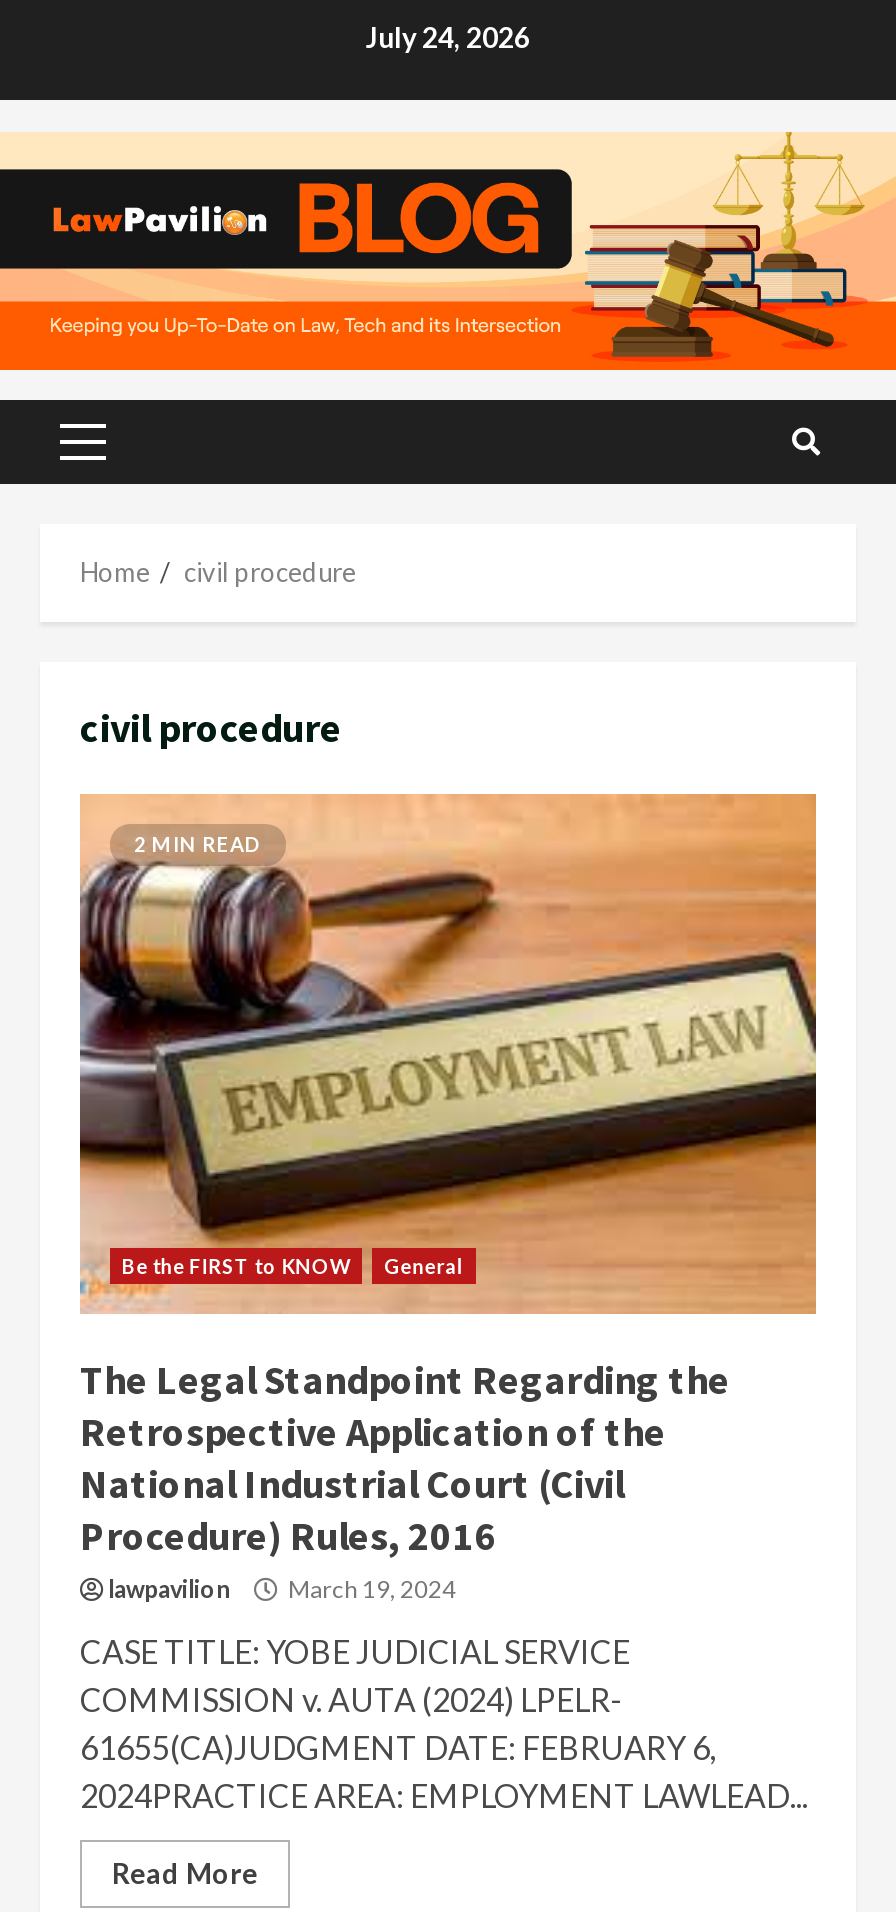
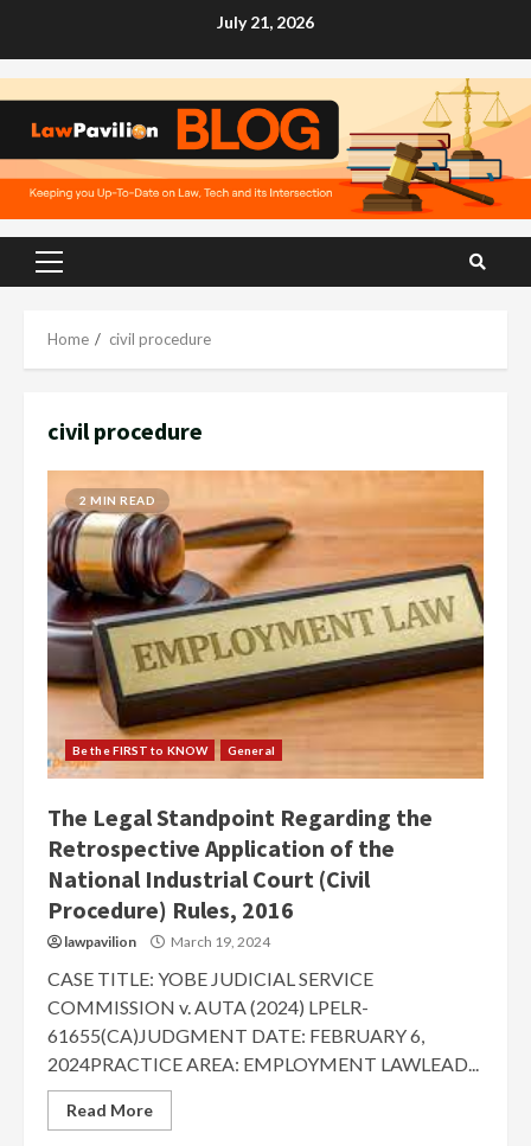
[366,19,530,53] July 24, 2026 -> [217,11,314,31] July 21, 2026

